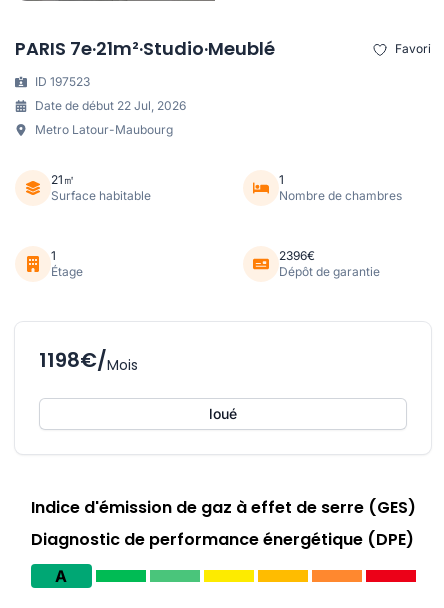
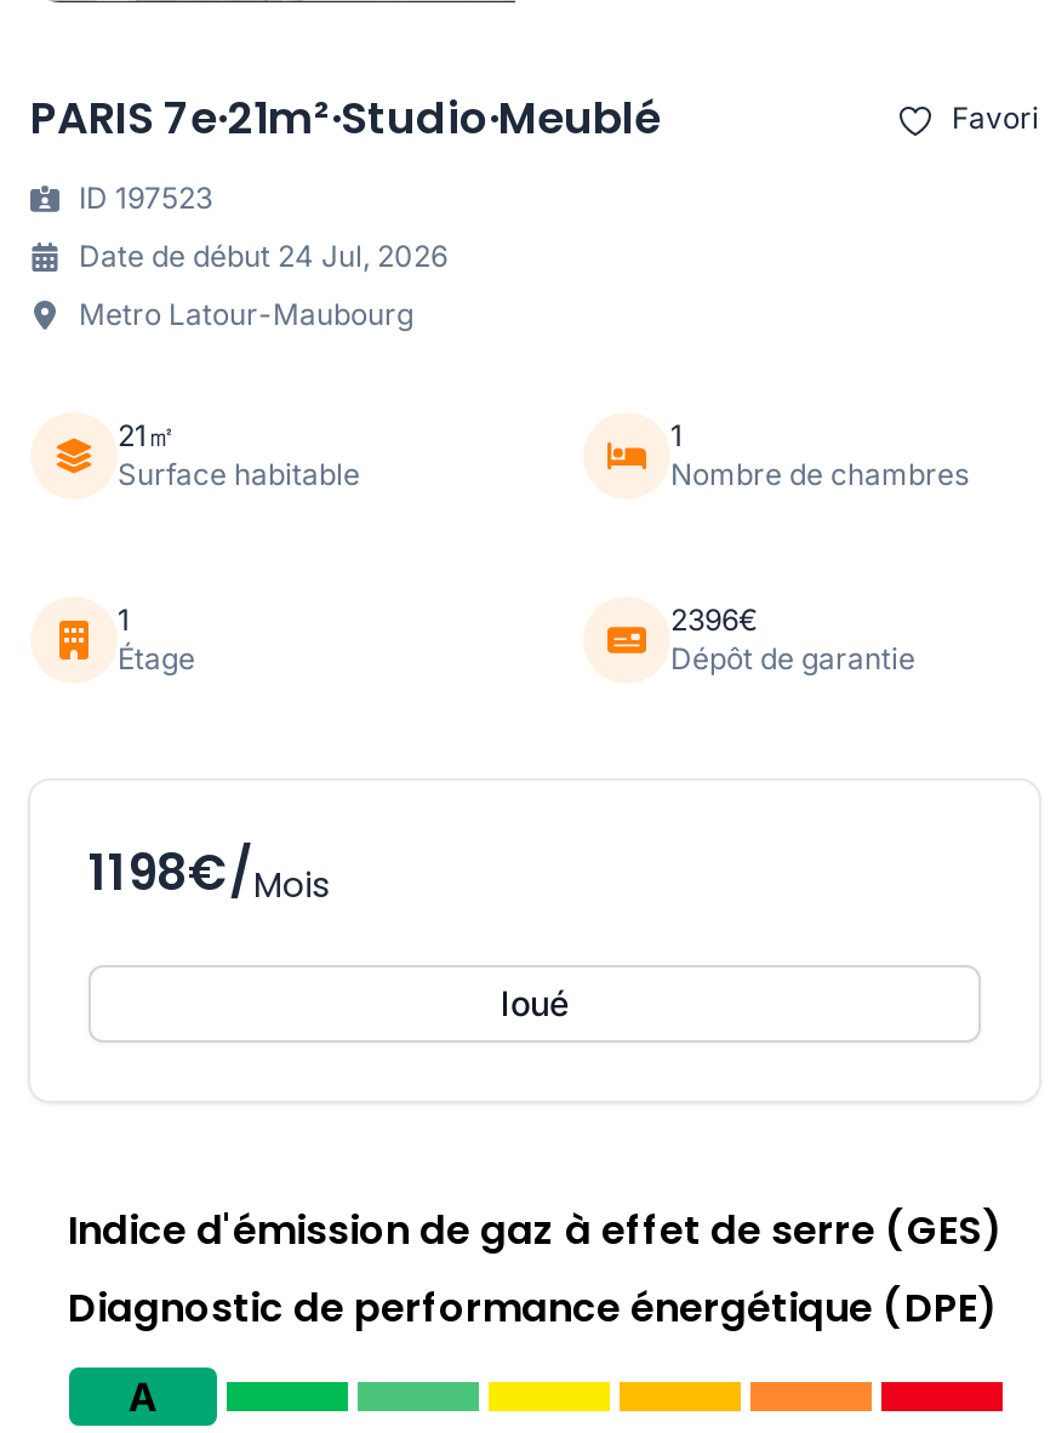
[35,98,186,113] Date de début 22 Jul, 2026 -> [79,237,447,273] Date de début 24 Jul, 2026

